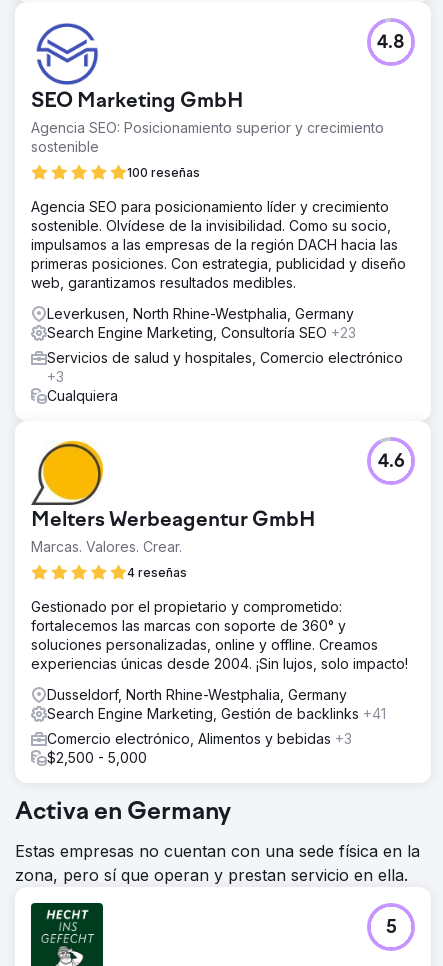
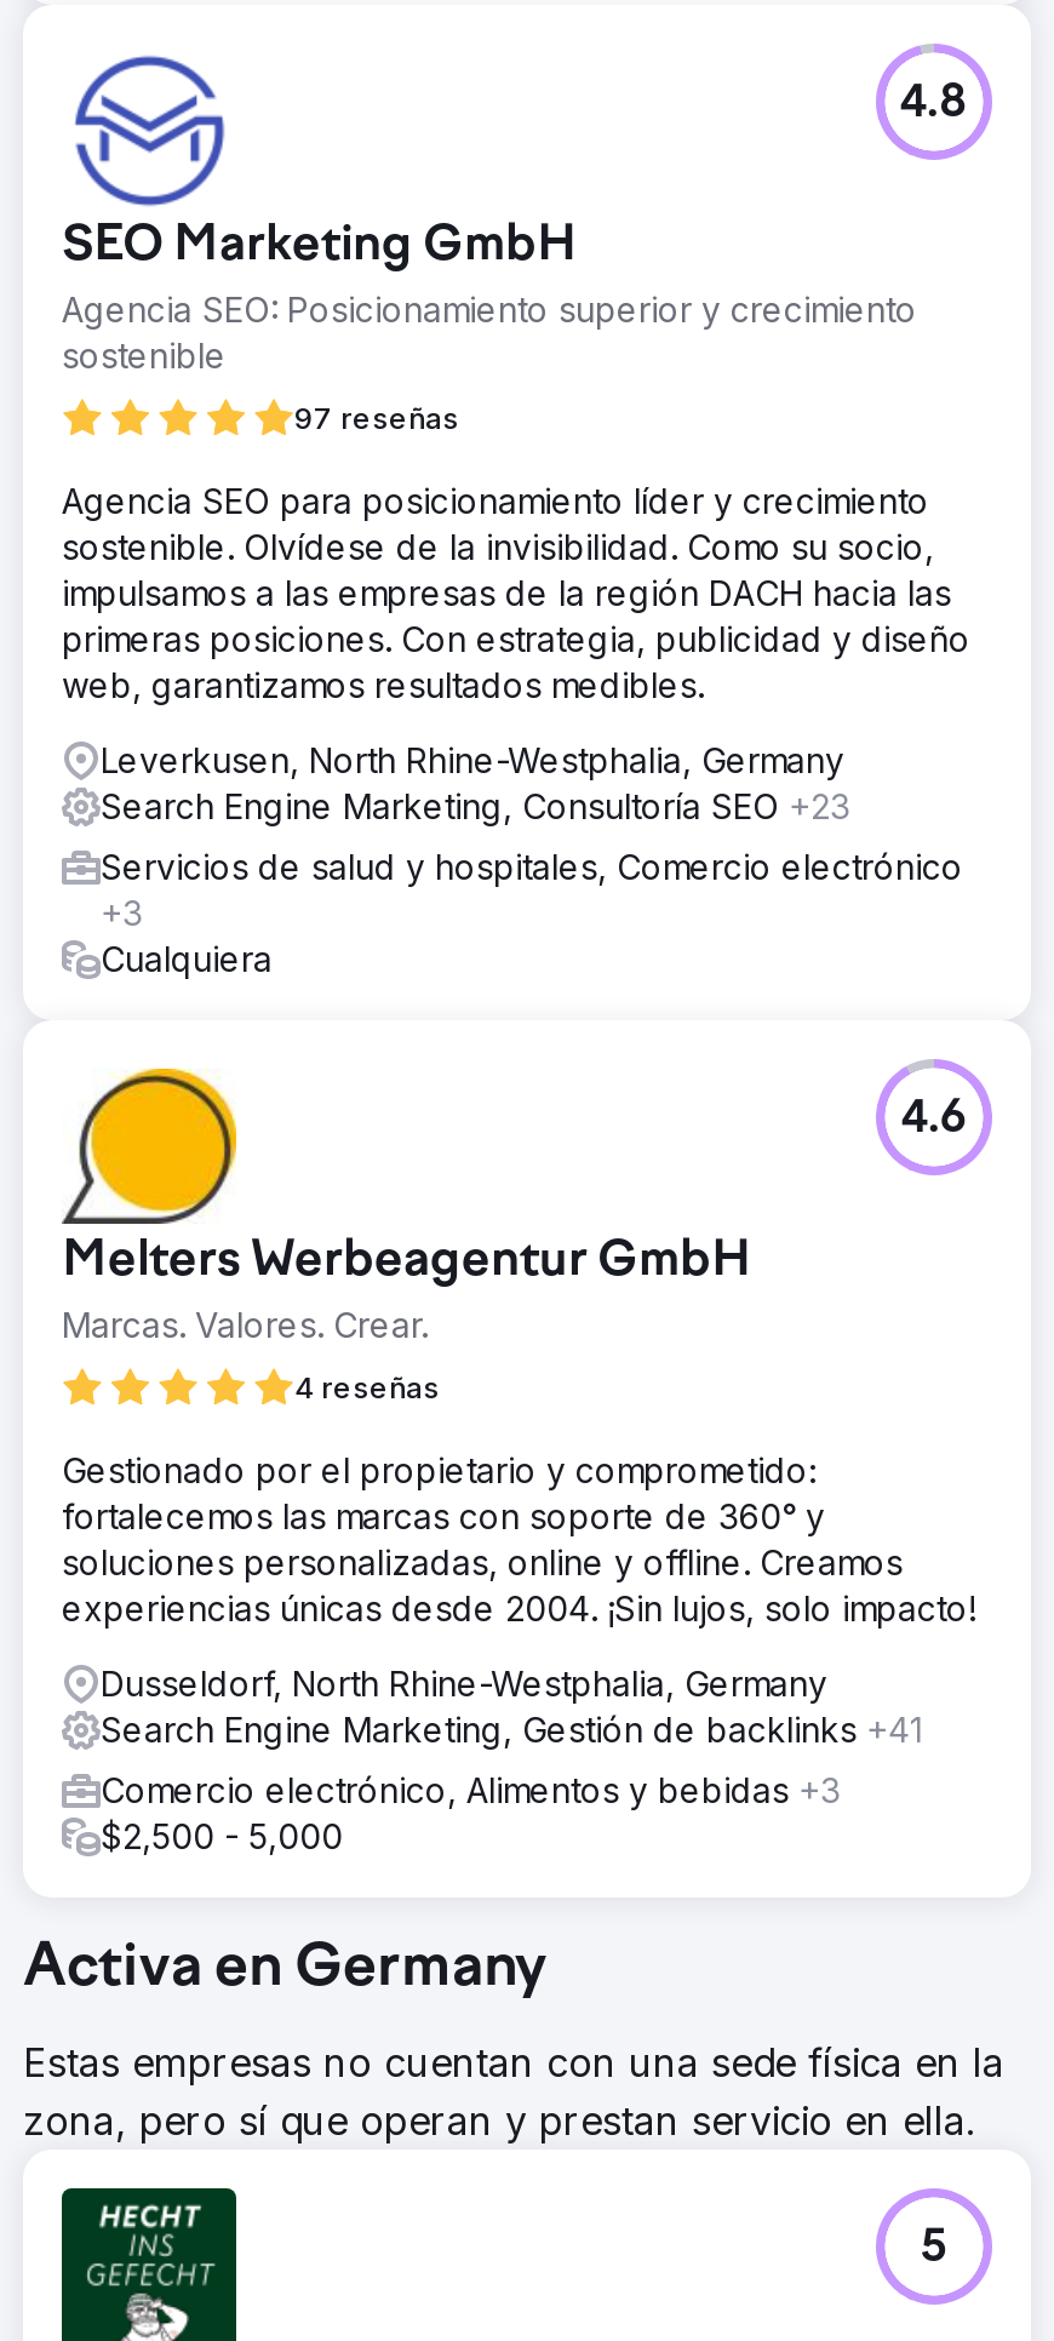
[127,165,200,180] 100 reseñas -> [294,400,459,436] 97 reseñas

